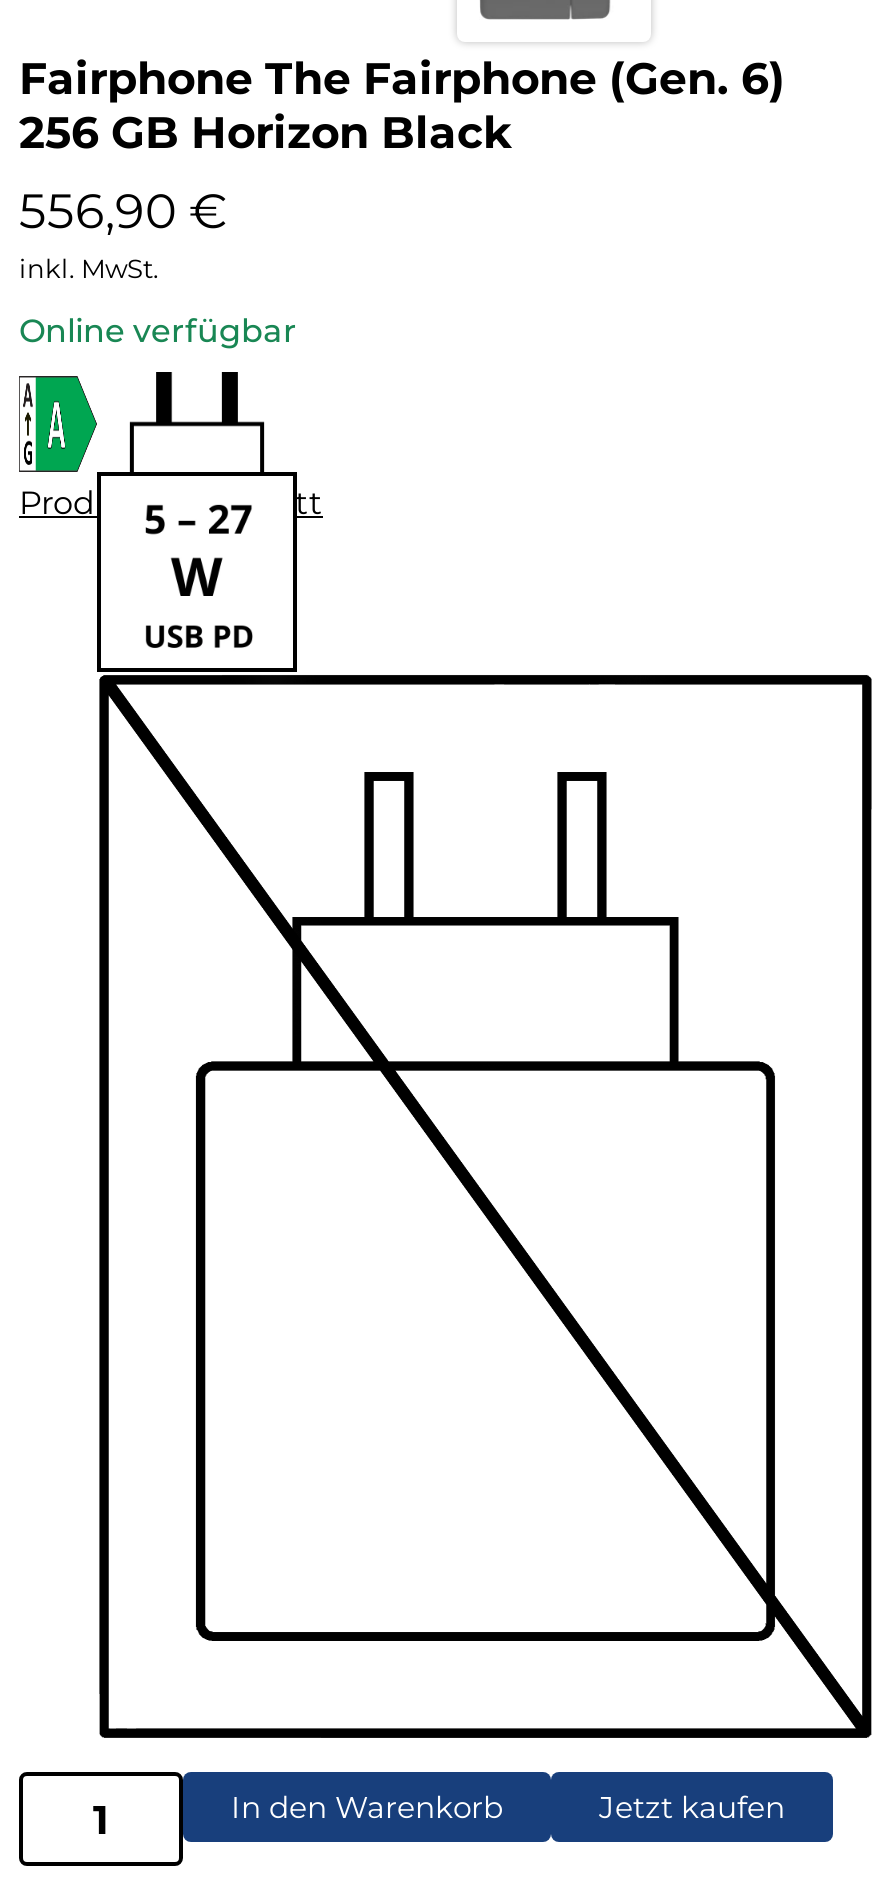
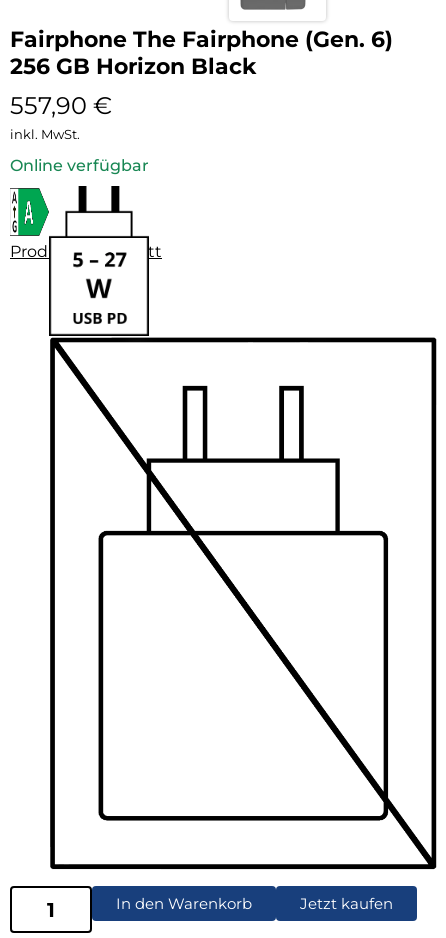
[19,182,227,240] 556,90 € -> [10,91,112,120] 557,90 €

